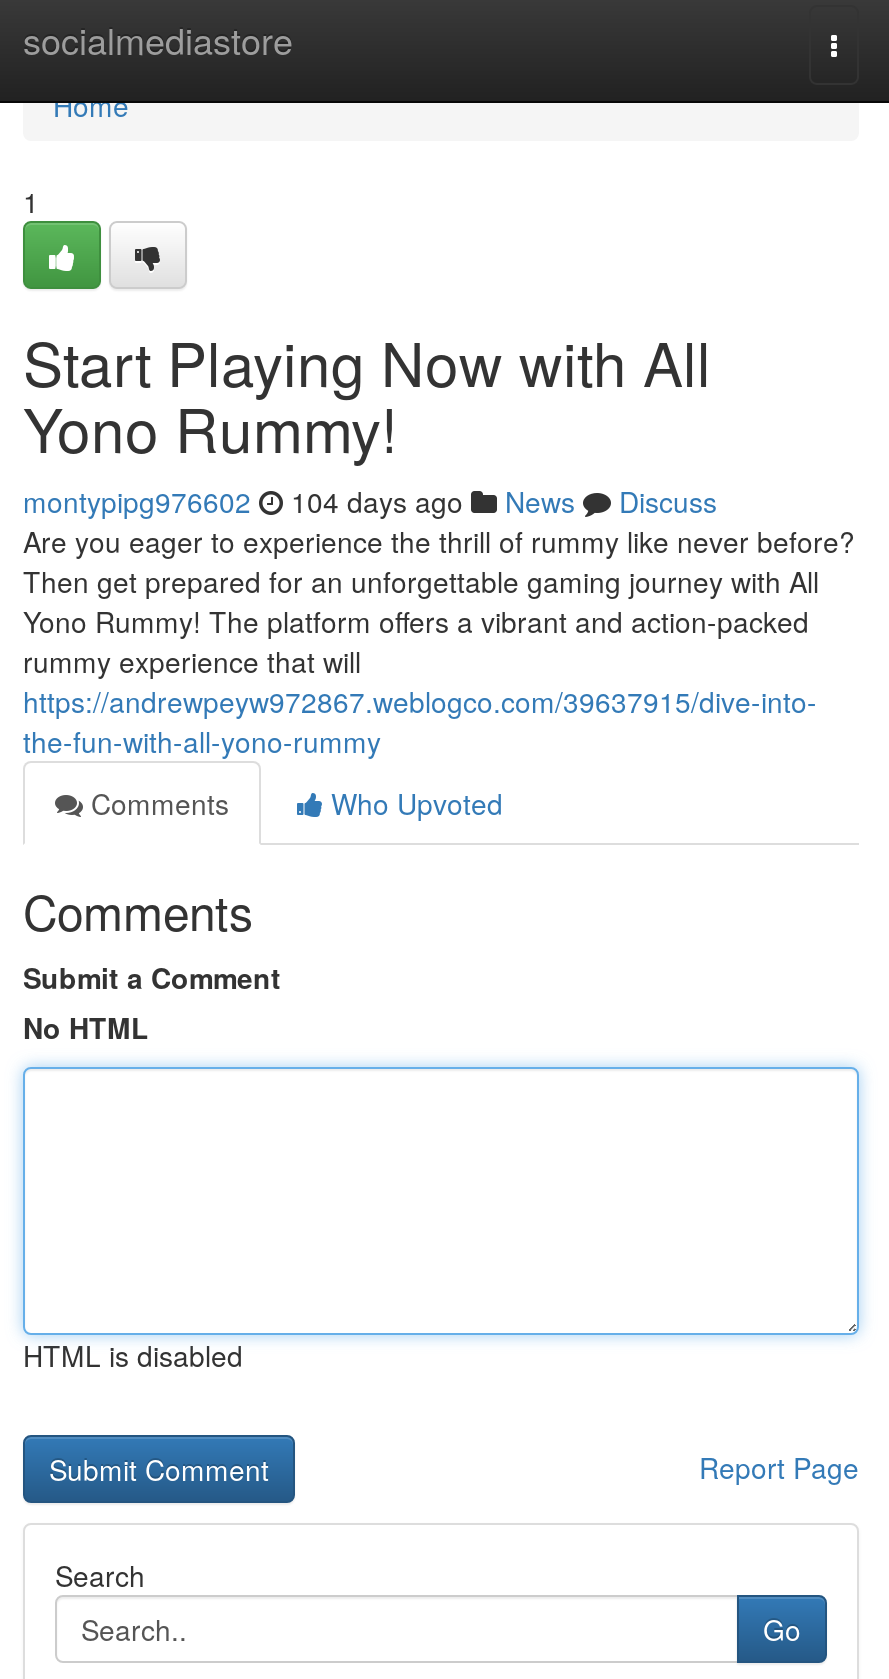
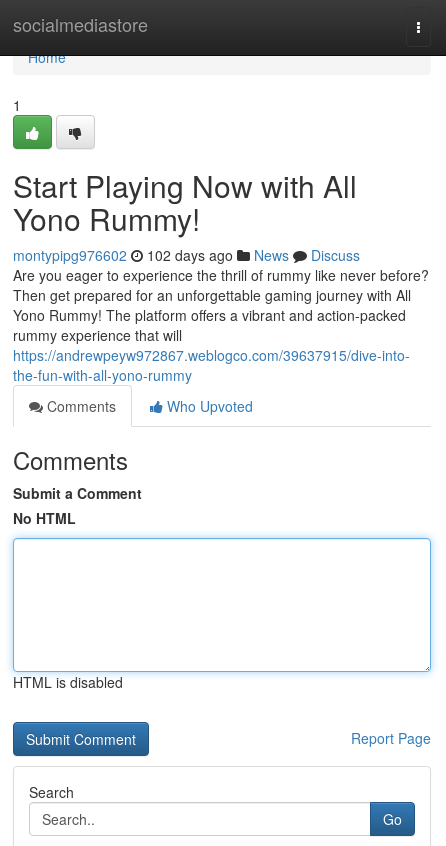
[23,481,717,521] montypipg976602 104 days ago News Discuss -> [13,245,360,265] montypipg976602 102 days ago News Discuss

